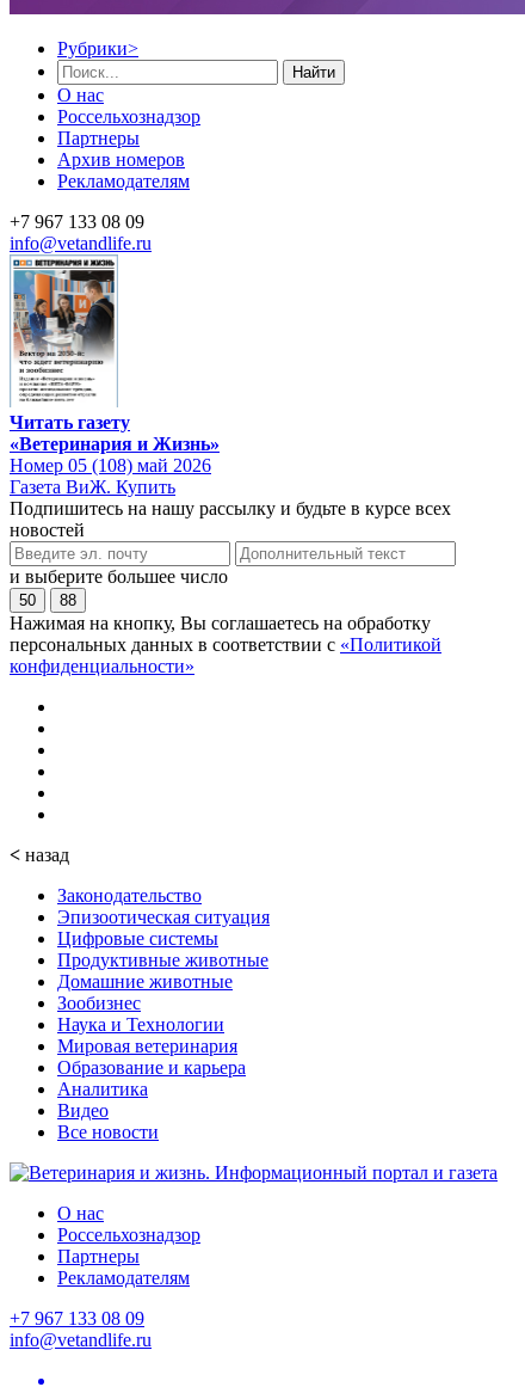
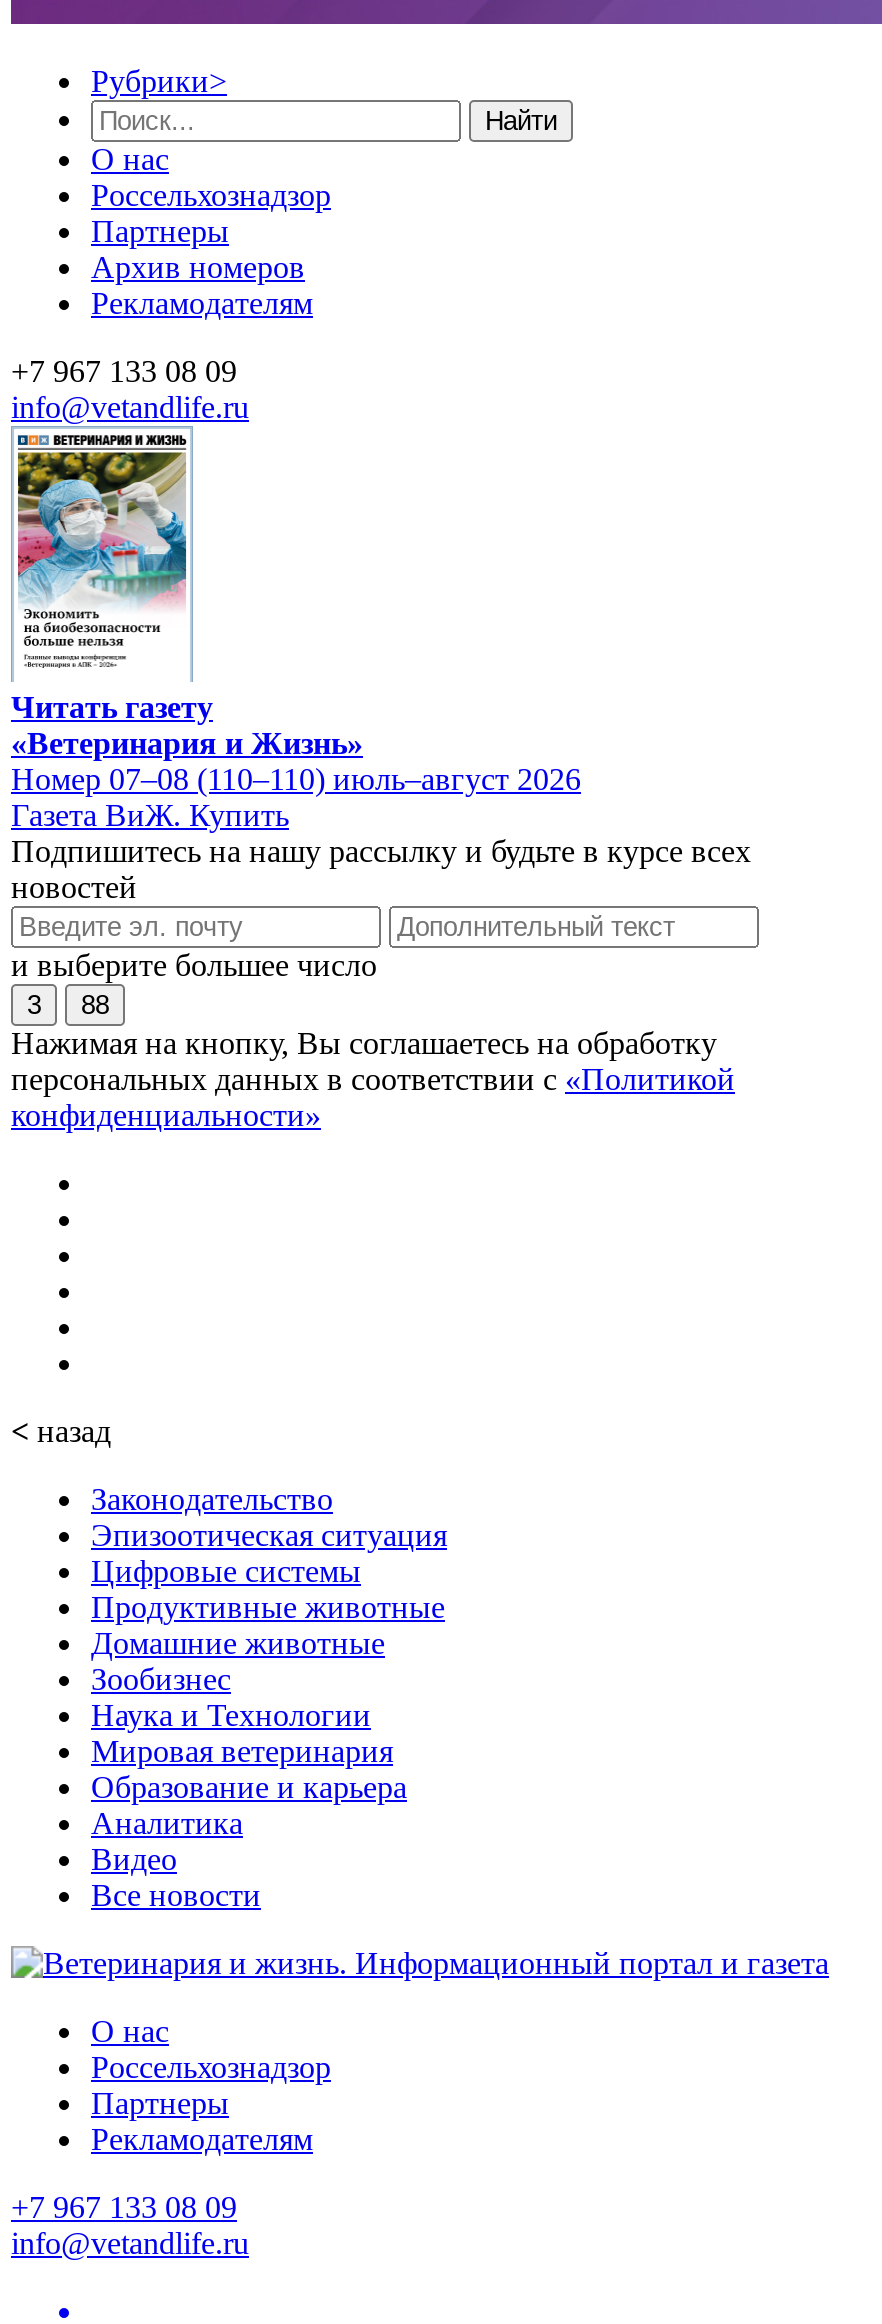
[13,269,116,403] [image] -> [15,450,187,672] [image]
[10,455,211,475] Номер 05 (108) май 2026 -> [11,761,581,795] Номер 07–08 (110–110) июль–август 2026
[19,591,76,609] 50 88 -> [27,989,109,1019] 3 88

